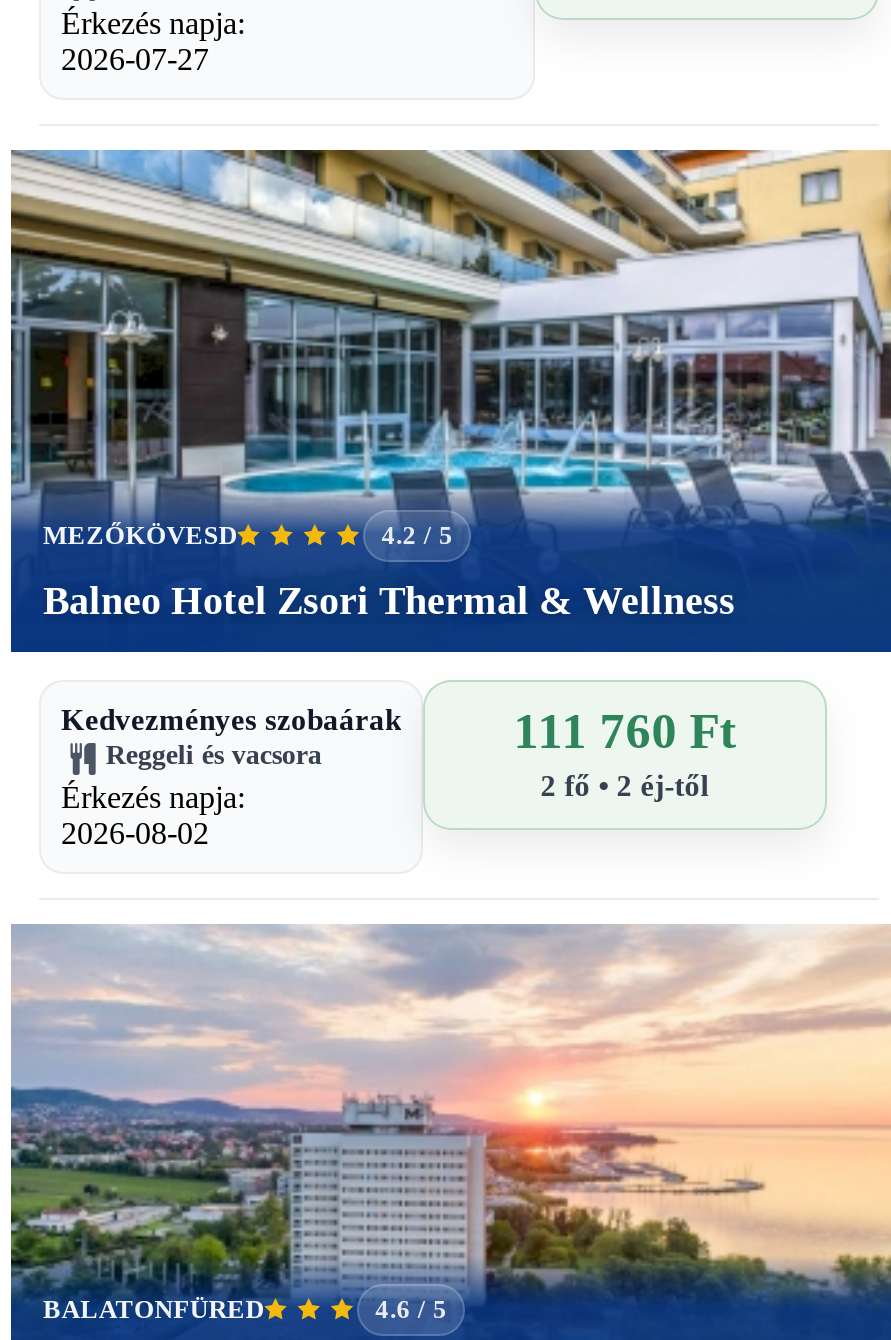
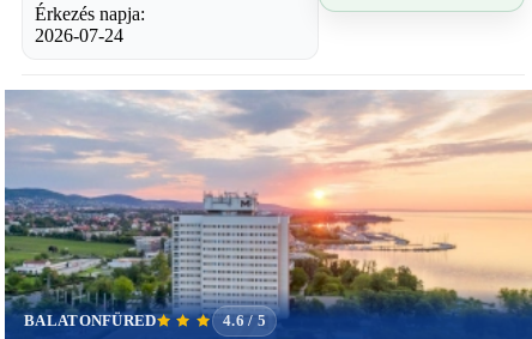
[61,42,209,76] 2026-07-27 -> [35,25,123,45] 2026-07-24
[9,148,885,850] [image] | MEZŐKÖVESD | 4.2 / 5 | Balneo Hotel Zsori Thermal & Wellness | Kedvezményes szobaárak | Reggeli és vacsora | Érkezés napja: | 2026-08-02 -> none
[514,704,736,802] 111 760 Ft | 2 fő • 2 éj-től -> none

